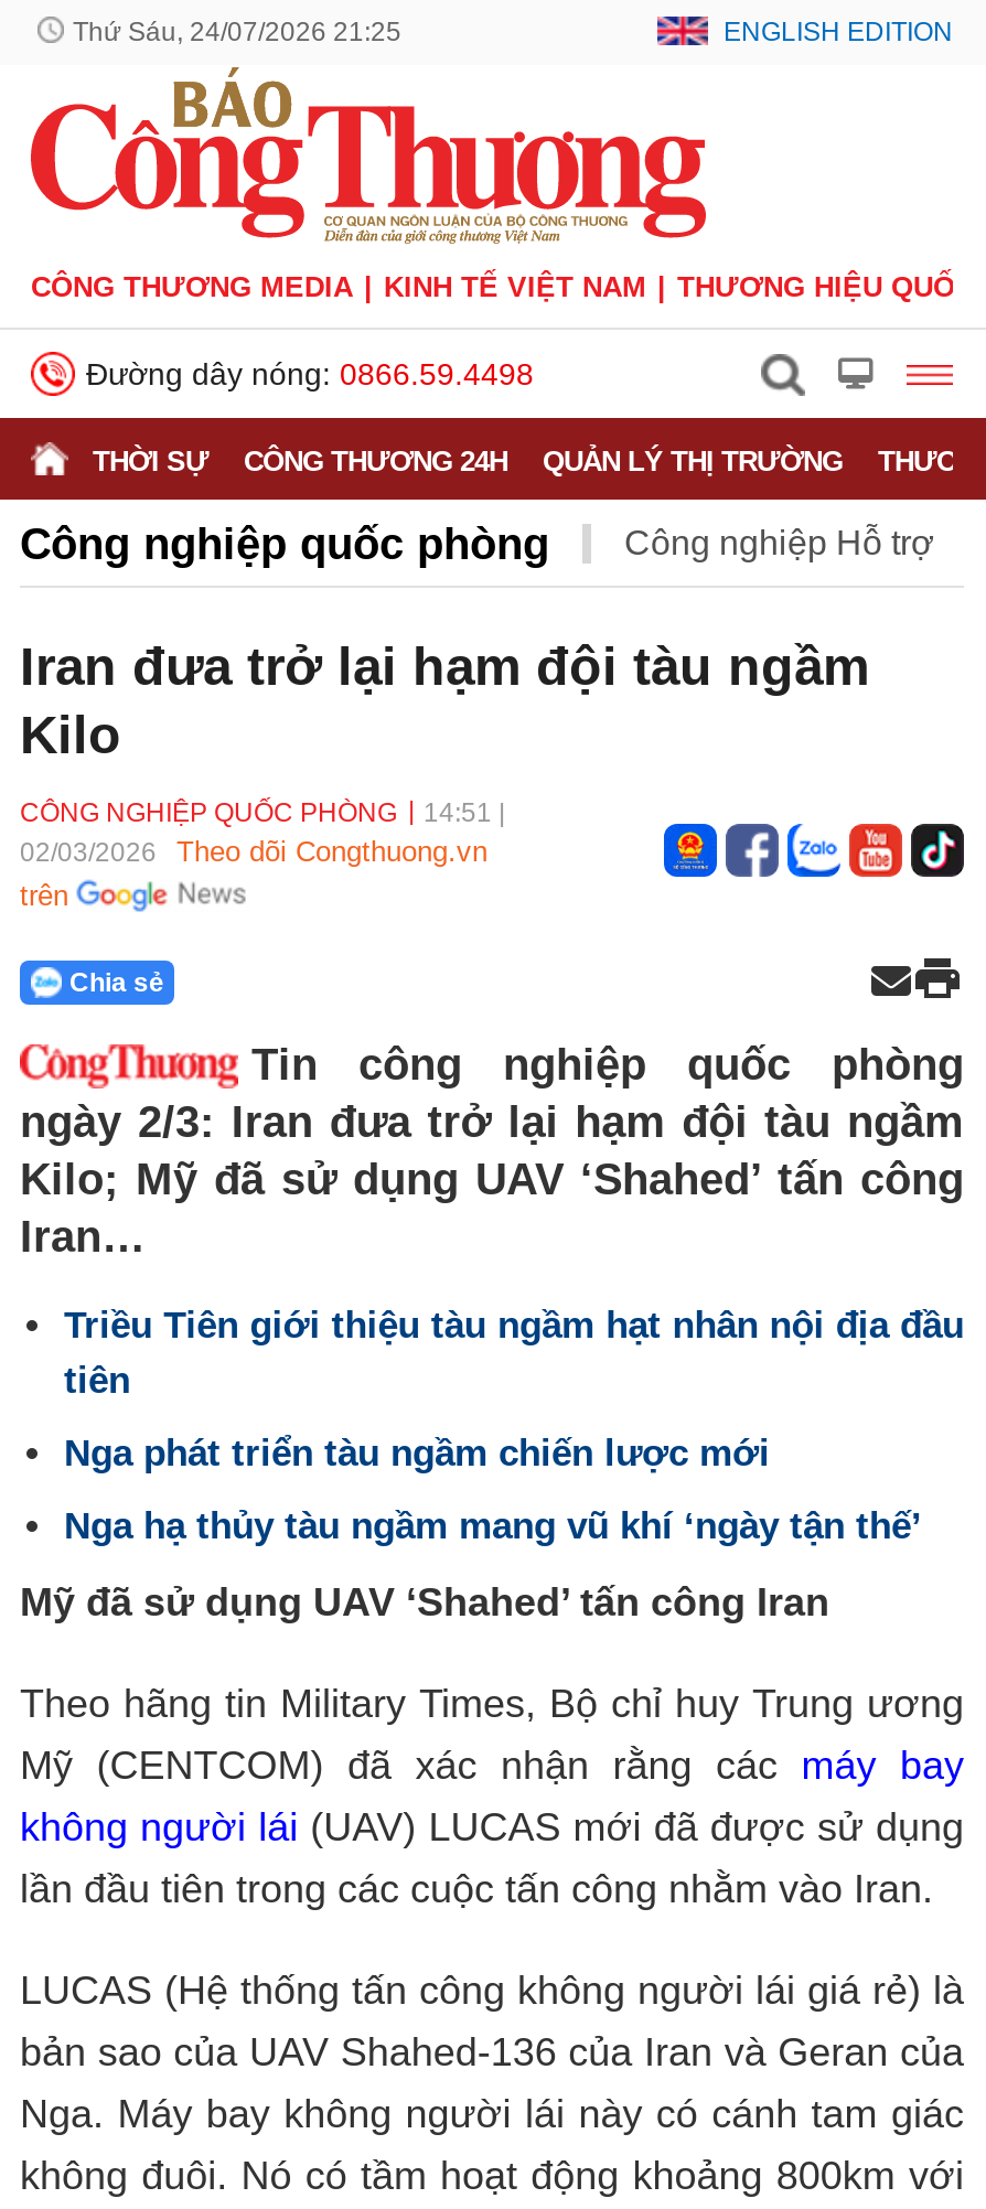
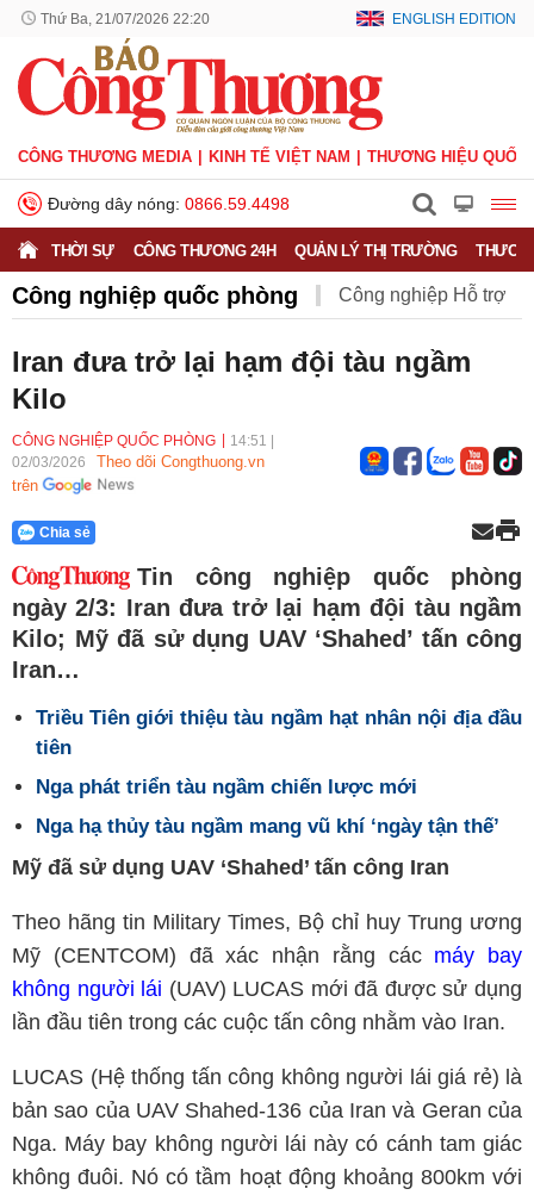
[73,17,401,47] Thứ Sáu, 24/07/2026 21:25 -> [41,11,210,27] Thứ Ba, 21/07/2026 22:20

